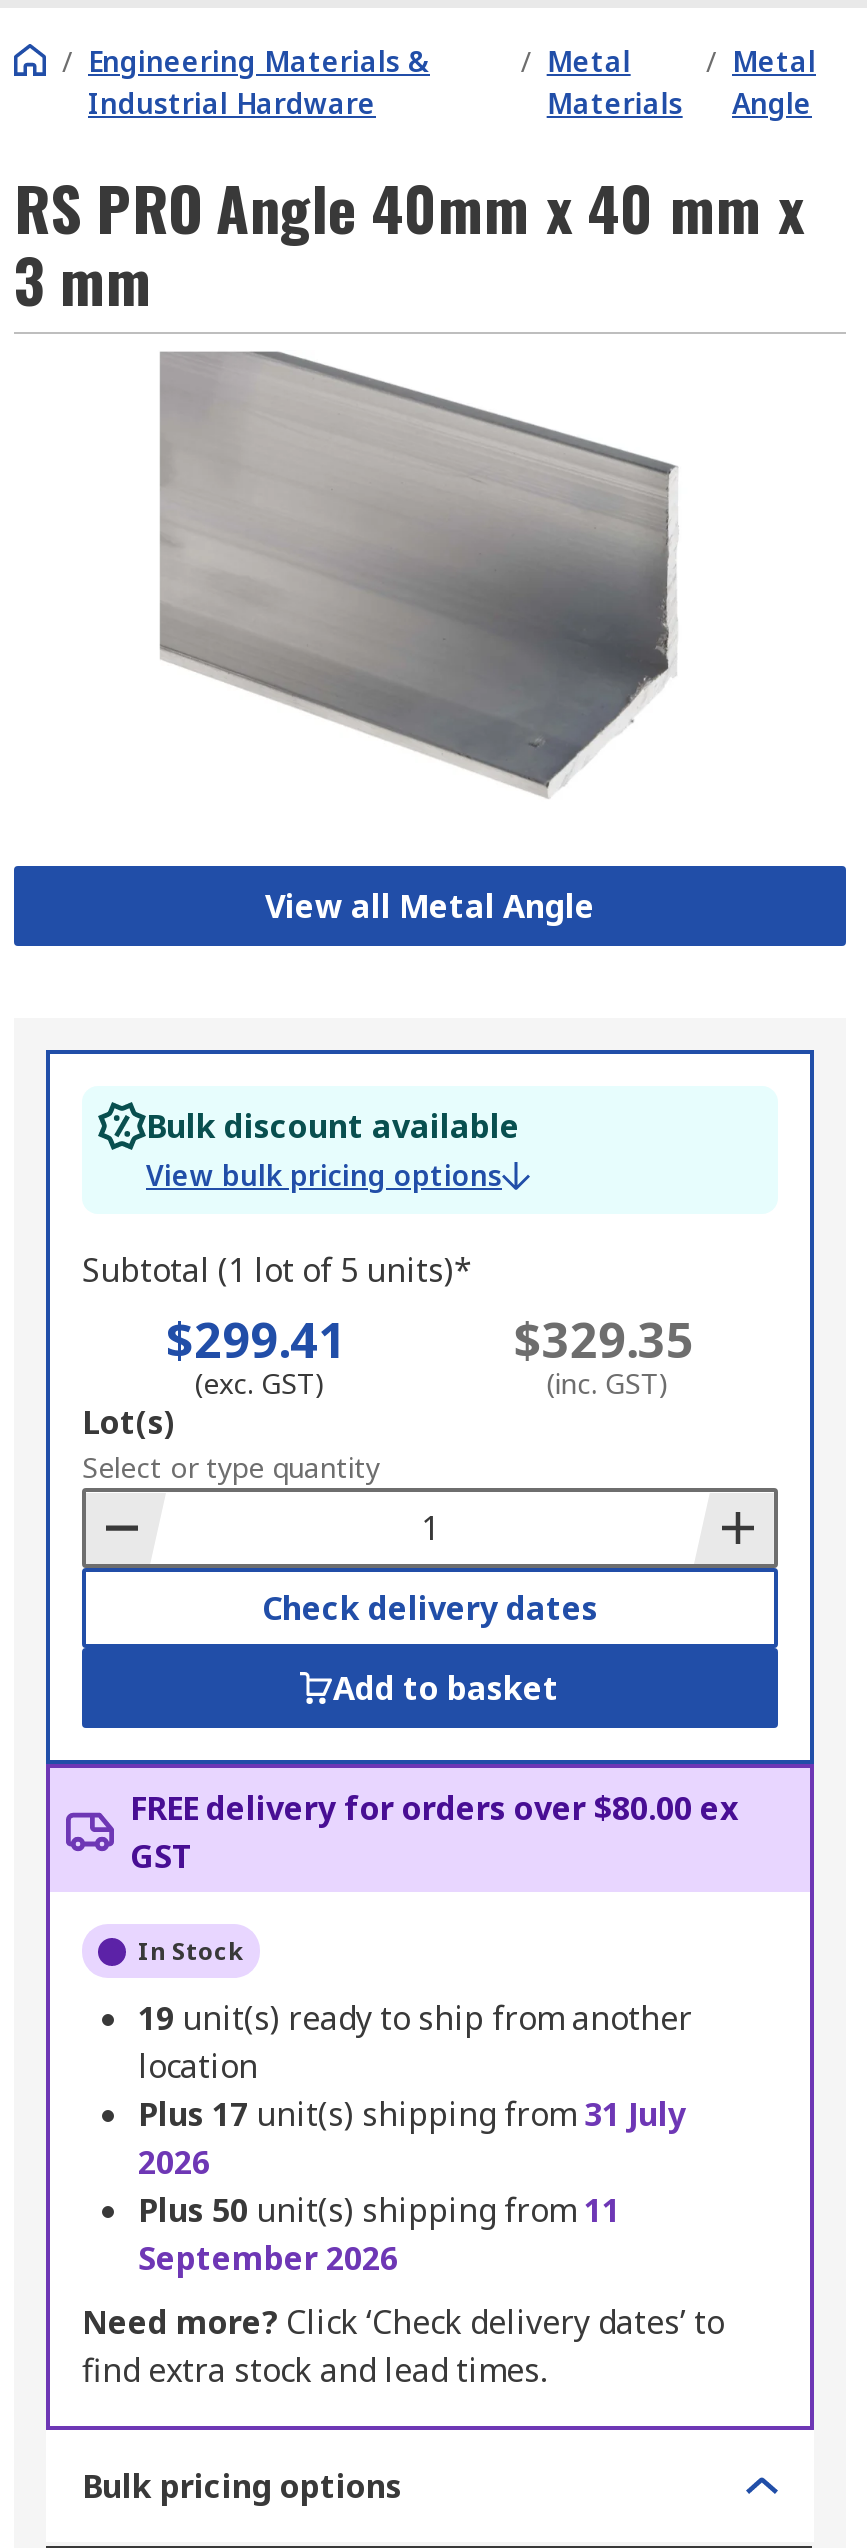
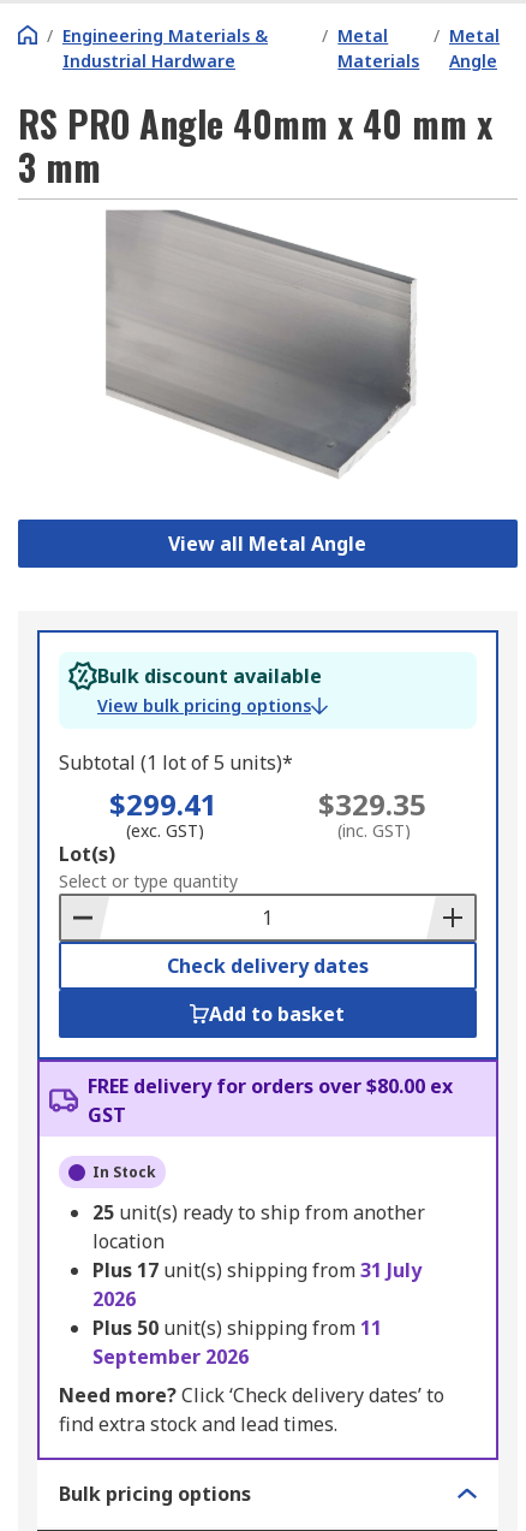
[138,1997,692,2041] 19 unit(s) ready to ship from another -> [92,1200,425,1226] 25 unit(s) ready to ship from another

